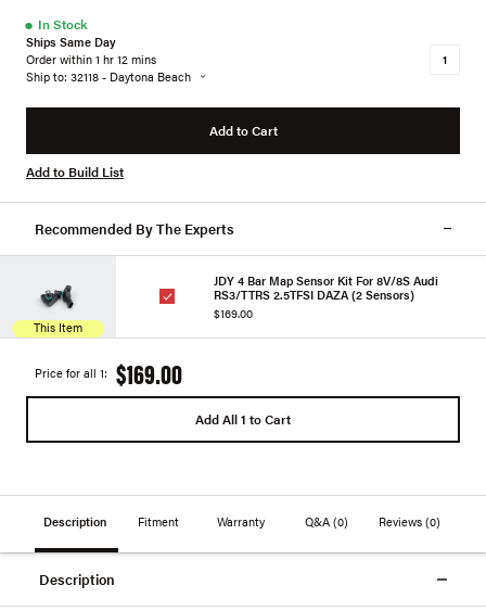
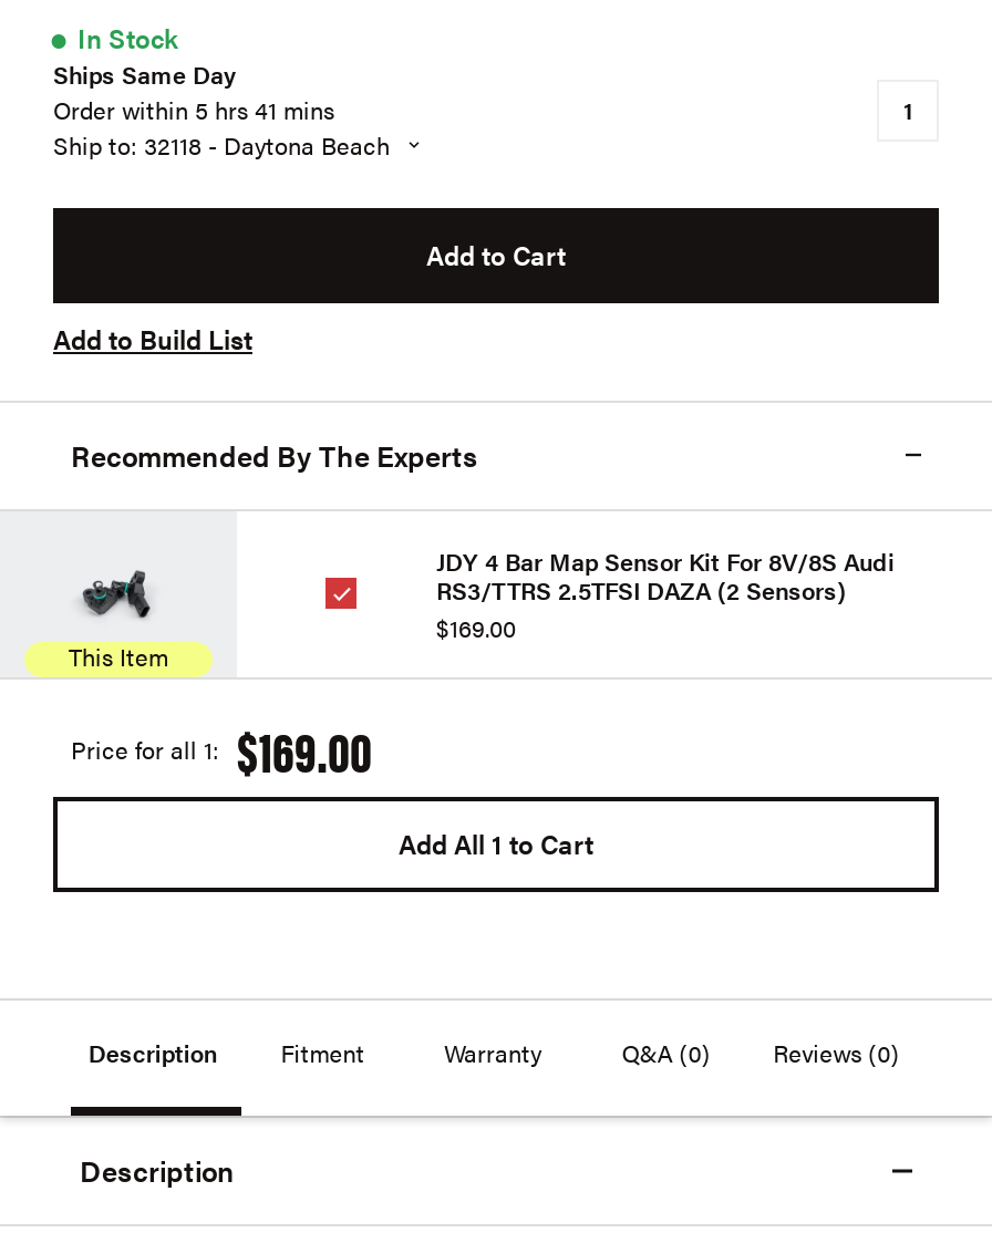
[26,51,156,67] Order within 1 hr 12 mins -> [53,93,334,126] Order within 5 hrs 41 mins

